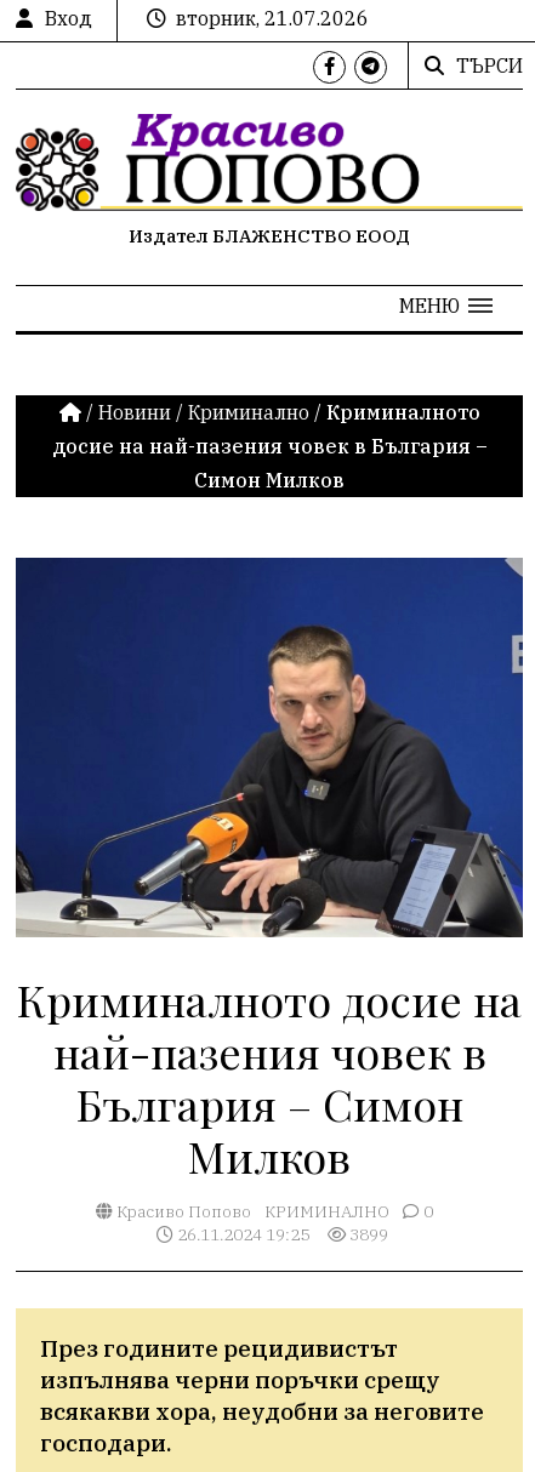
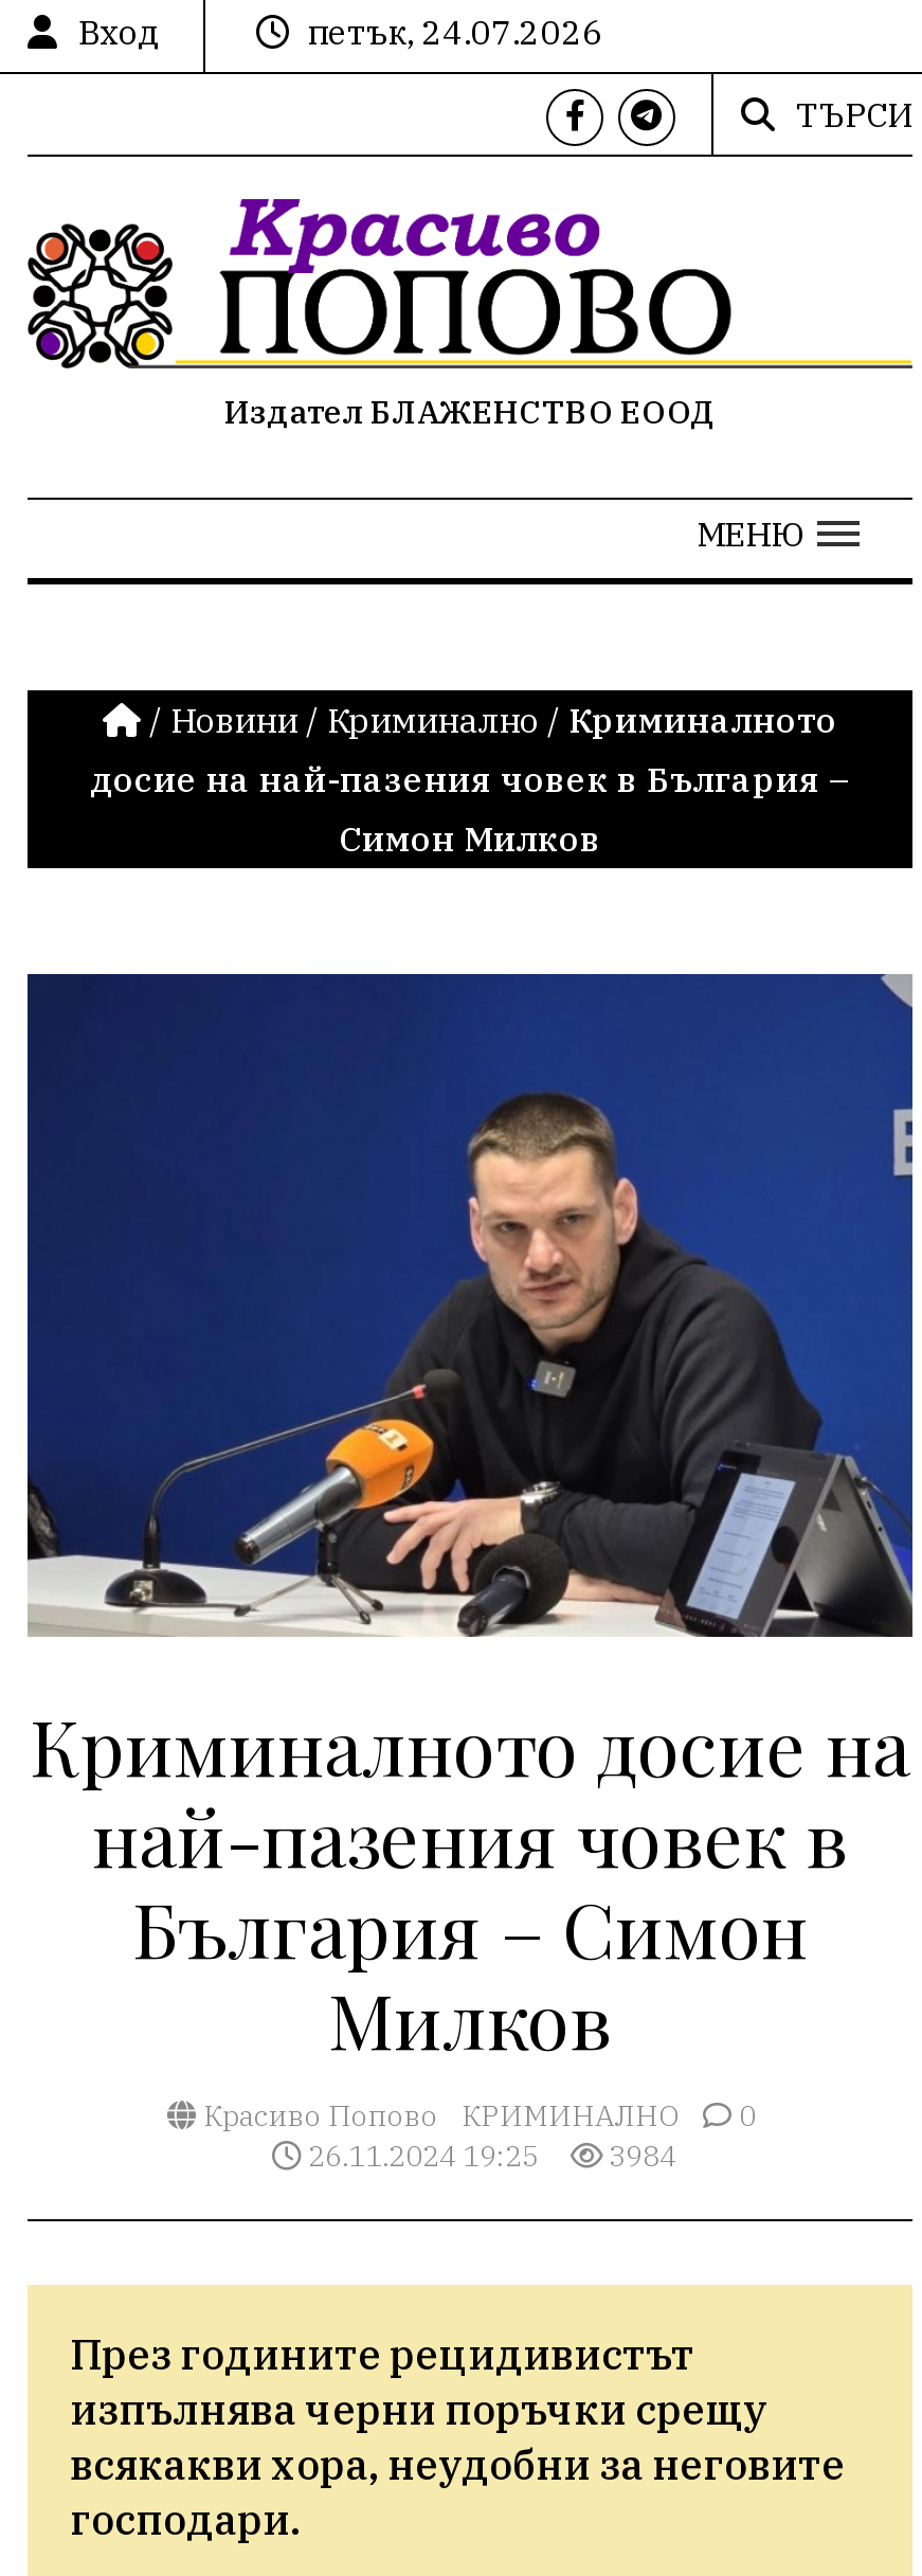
[176,6,369,30] вторник, 21.07.2026 -> [307,11,603,53] петък, 24.07.2026
[173,1224,388,1246] 26.11.2024 19:25 3899 -> [302,2137,676,2175] 26.11.2024 19:25 3984

